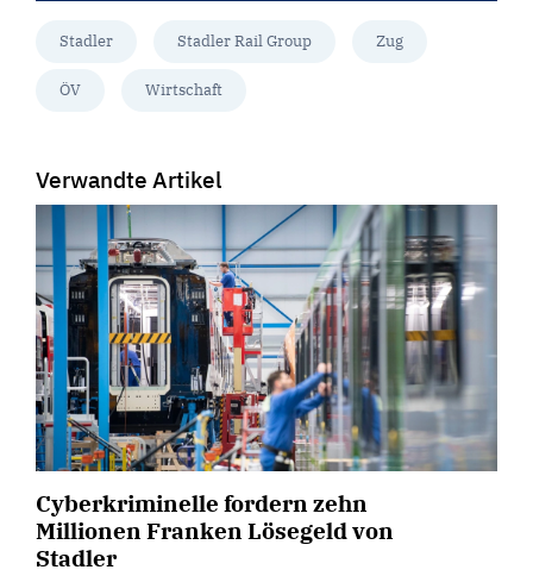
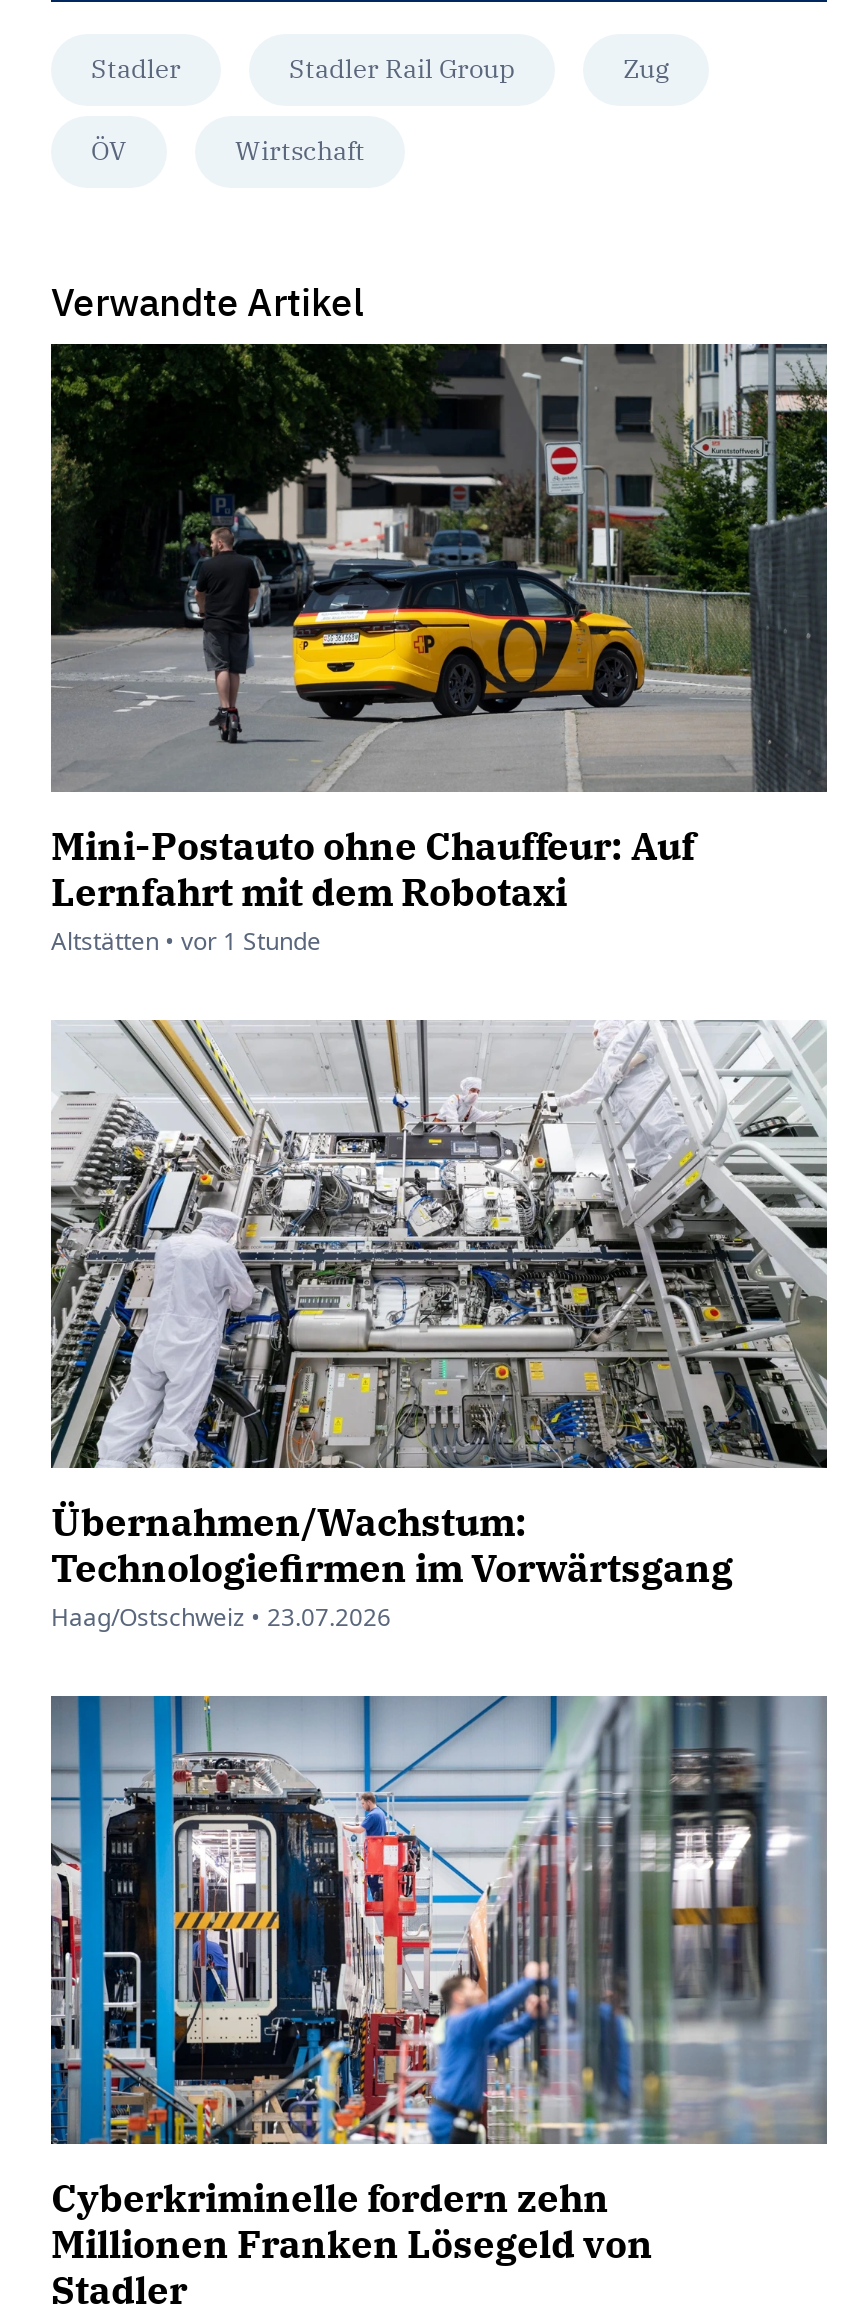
none -> [49,1018,829,1634] [image] | Übernahmen/Wachstum: | Technologiefirmen im Vorwärtsgang | Haag/Ostschweiz • 23.07.2026
none -> [51,342,827,959] [image] | Mini-Postauto ohne Chauffeur: Auf | Lernfahrt mit dem Robotaxi | Altstätten • vor 1 Stunde

